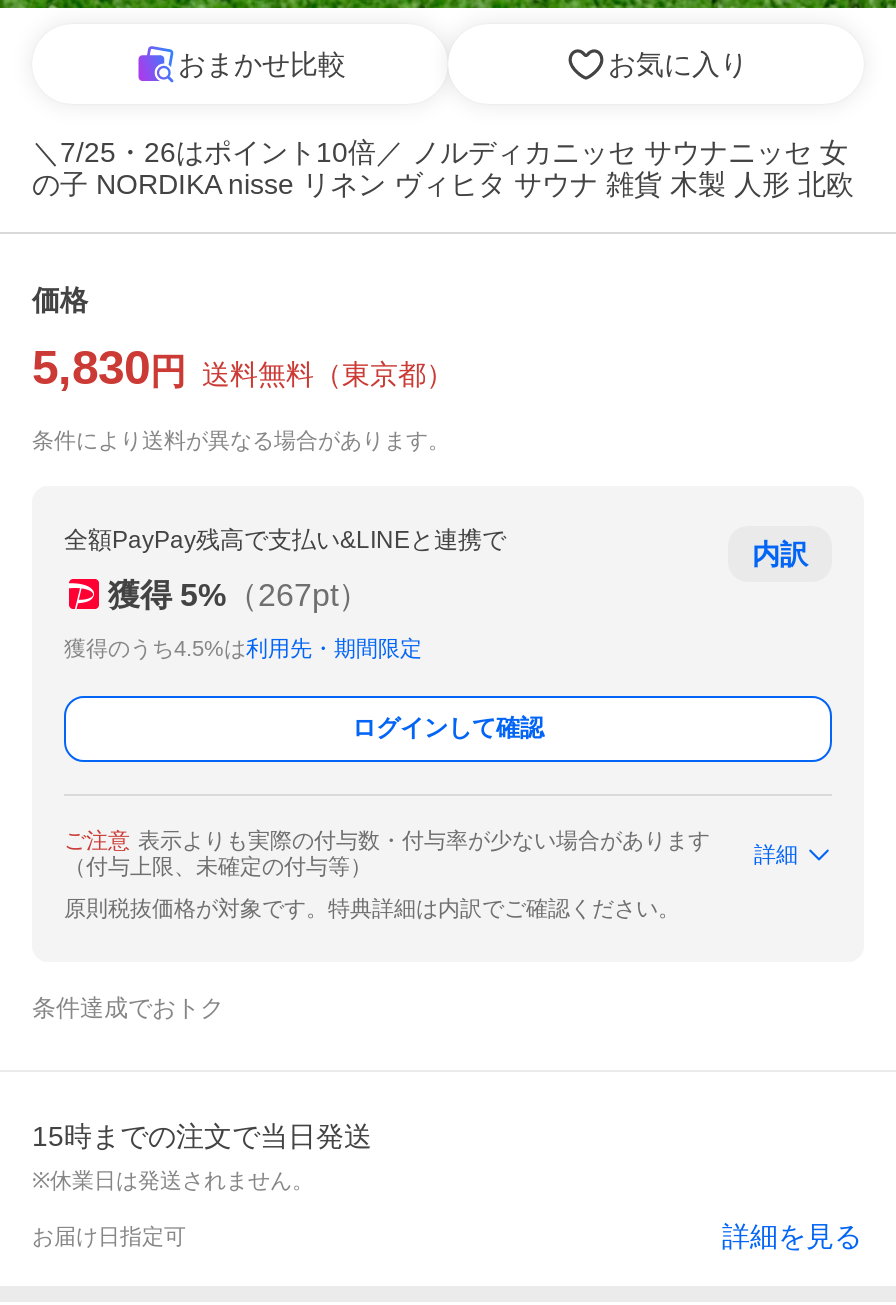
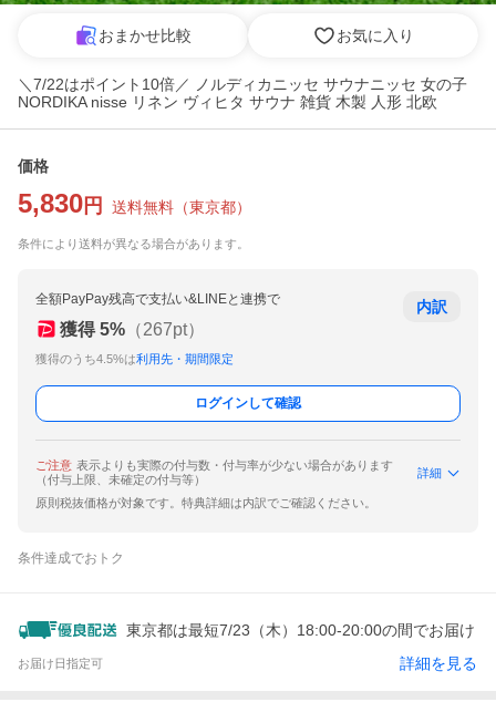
[32,136,854,200] ＼7/25・26はポイント10倍／ ノルディカニッセ サウナニッセ 女 | の子 NORDIKA nisse リネン ヴィヒタ サウナ 雑貨 木製 人形 北欧 -> [18,75,467,111] ＼7/22はポイント10倍／ ノルディカニッセ サウナニッセ 女の子 | NORDIKA nisse リネン ヴィヒタ サウナ 雑貨 木製 人形 北欧
[32,1120,372,1192] 15時までの注文で当日発送 | ※休業日は発送されません。 -> [126,621,475,639] 東京都は最短7/23（木）18:00-20:00の間でお届け

